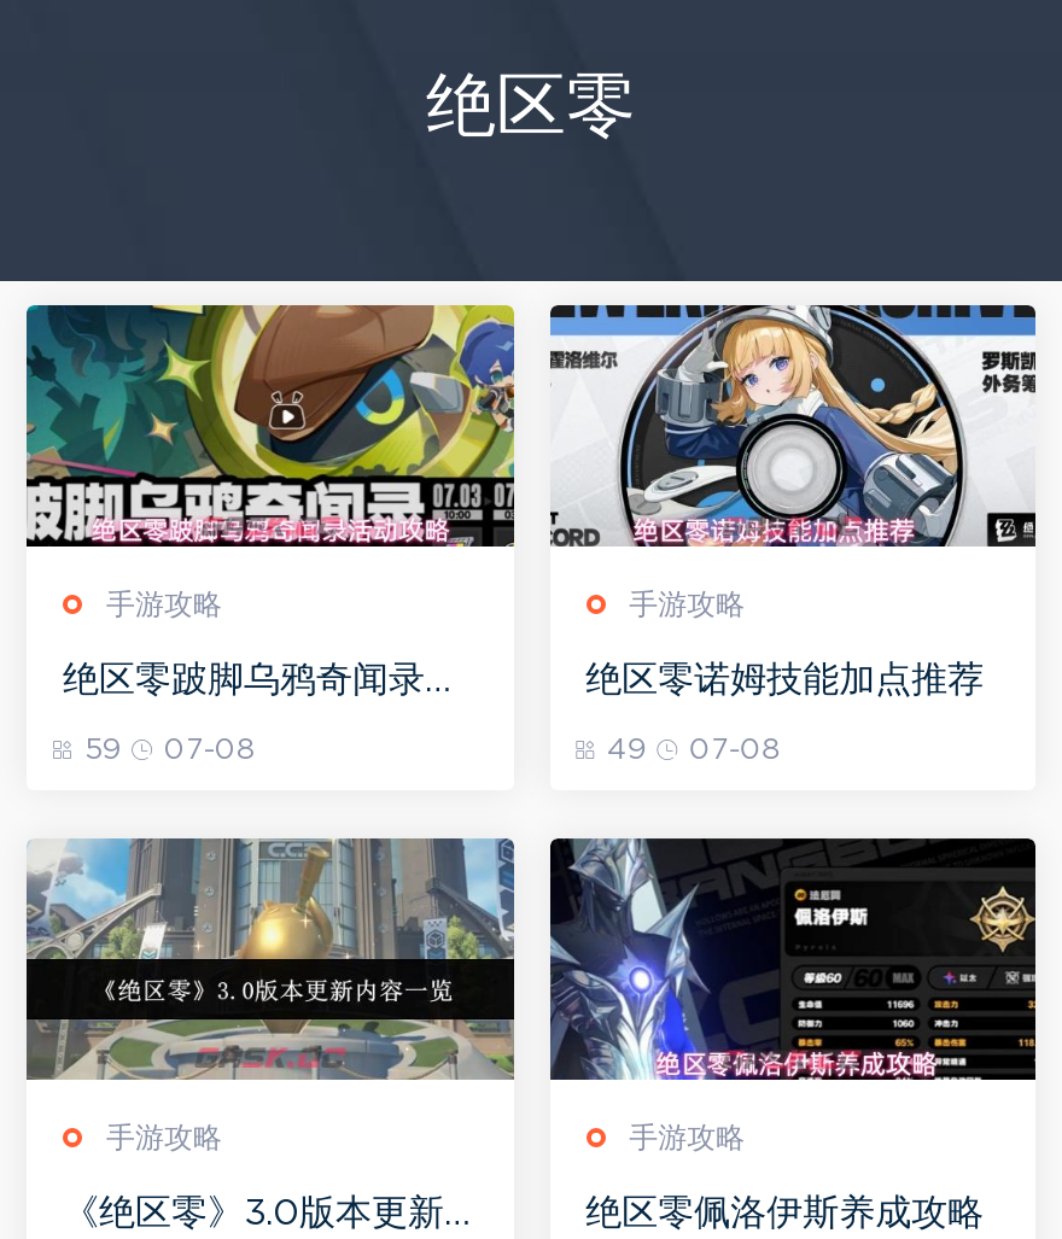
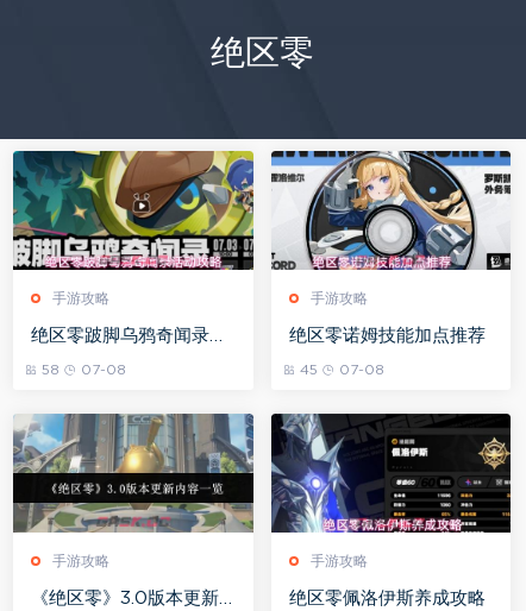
[75,735,256,764] 59 07-08 -> [37,363,126,377] 58 07-08
[598,735,781,764] 49 07-08 -> [295,363,384,377] 45 07-08

